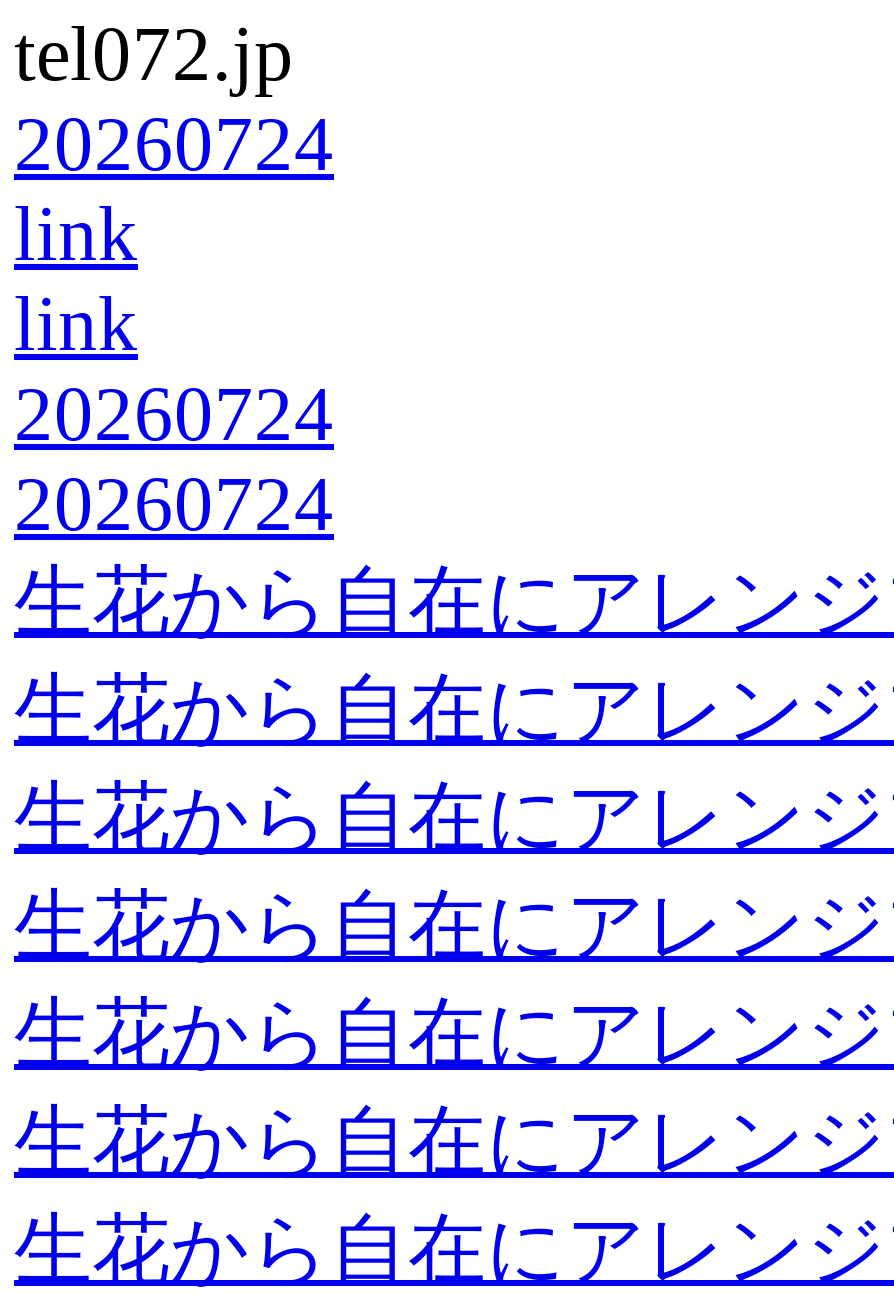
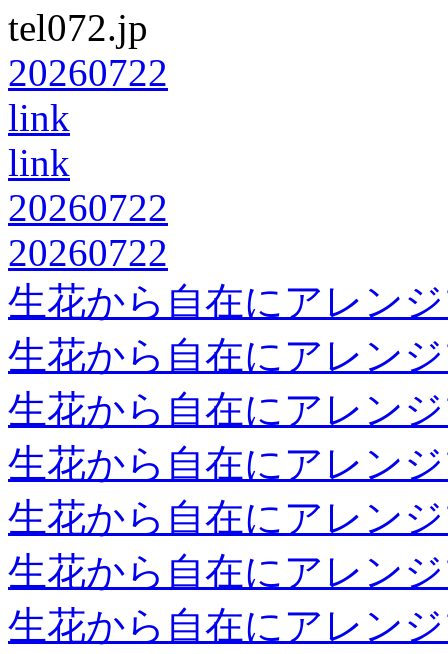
[14,100,334,186] 20260724 -> [8,51,168,94] 20260722
[14,370,334,456] 20260724 -> [8,186,168,229] 20260722
[14,460,334,546] 20260724 -> [8,231,168,274] 20260722

